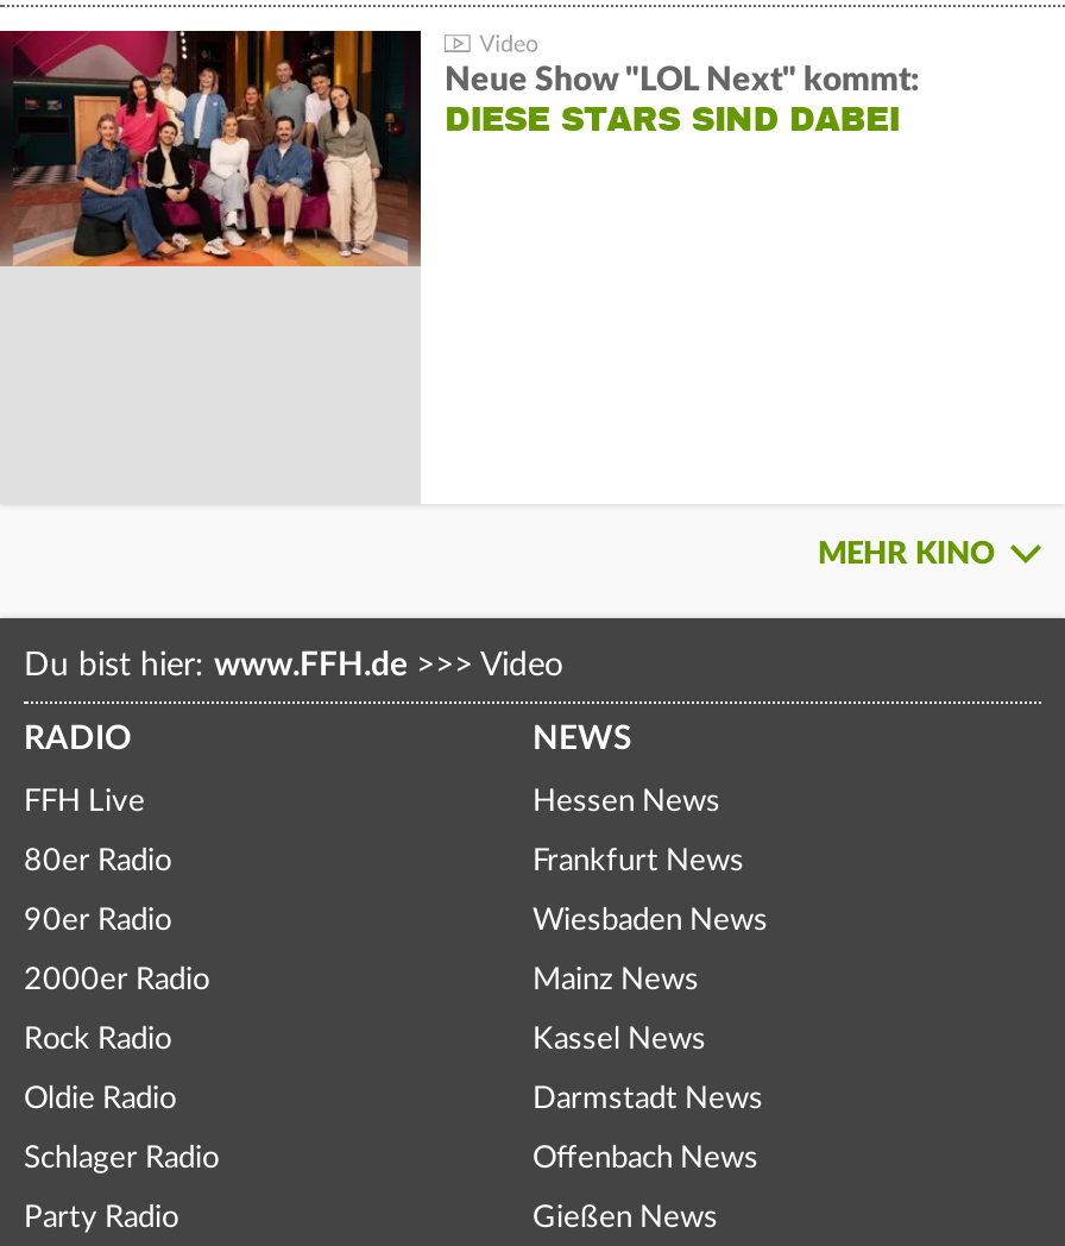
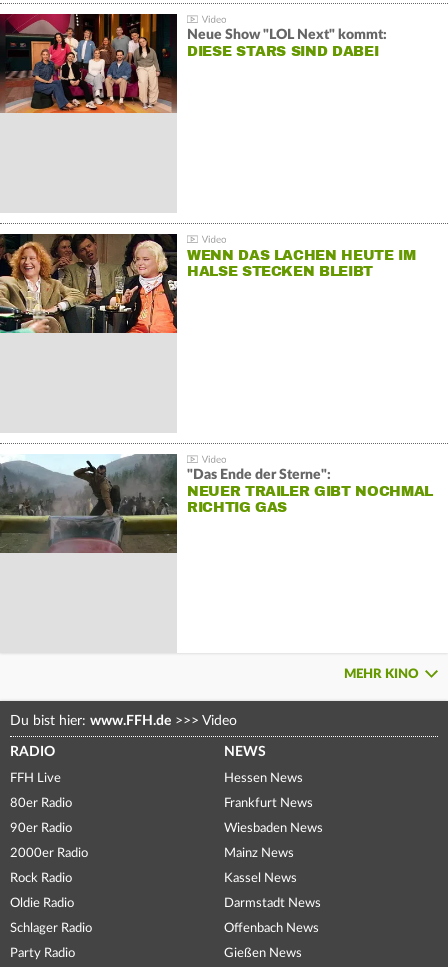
none -> [3,233,416,431] [image] | WENN DAS LACHEN HEUTE IM | HALSE STECKEN BLEIBT
none -> [3,453,433,554] [image] | "Das Ende der Sterne": | NEUER TRAILER GIBT NOCHMAL | RICHTIG GAS

